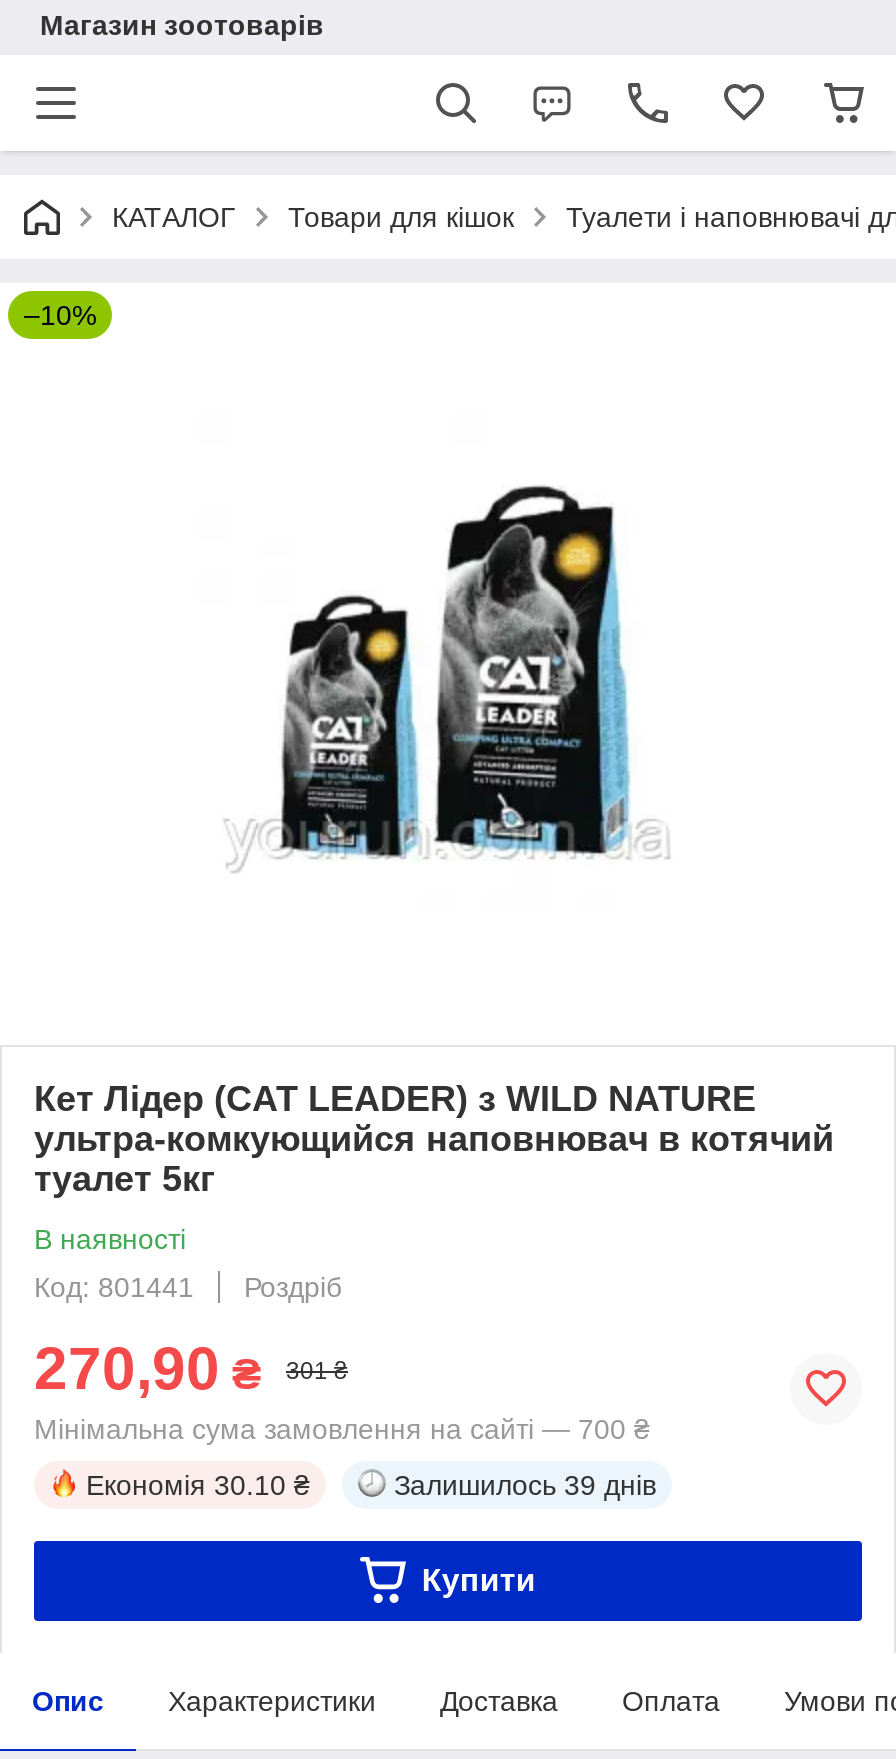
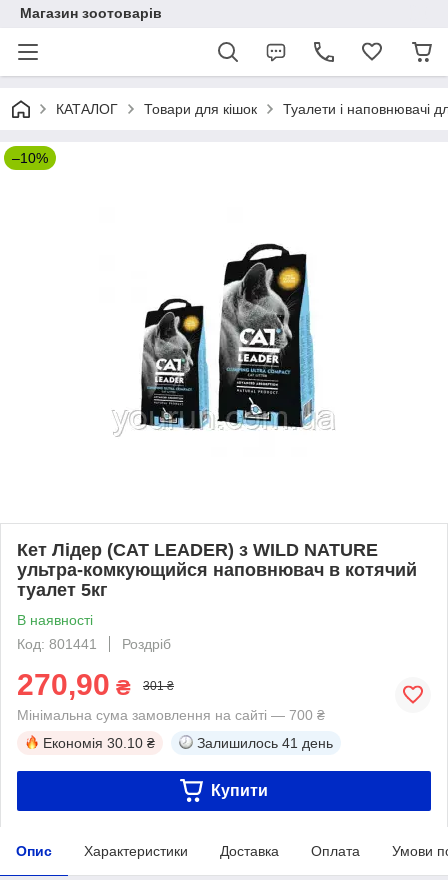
[394,1469,656,1501] Залишилось 39 днів -> [197,735,333,751] Залишилось 41 день

